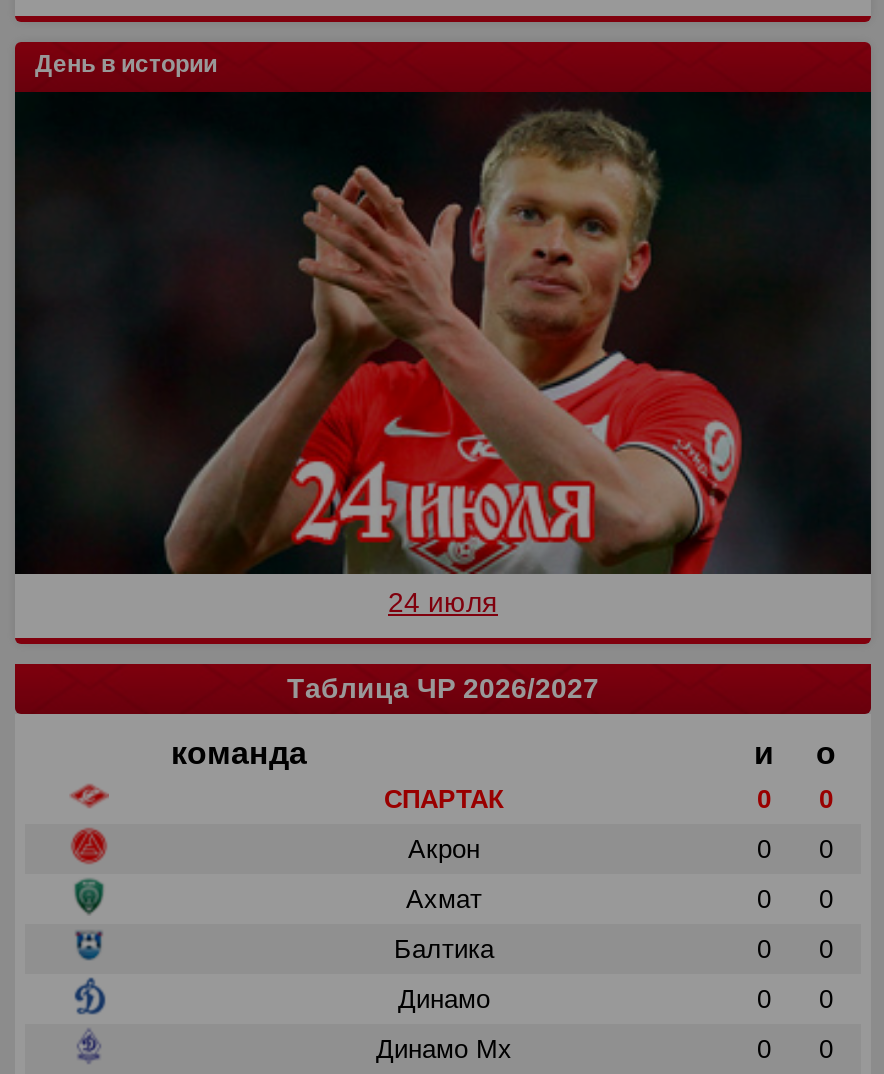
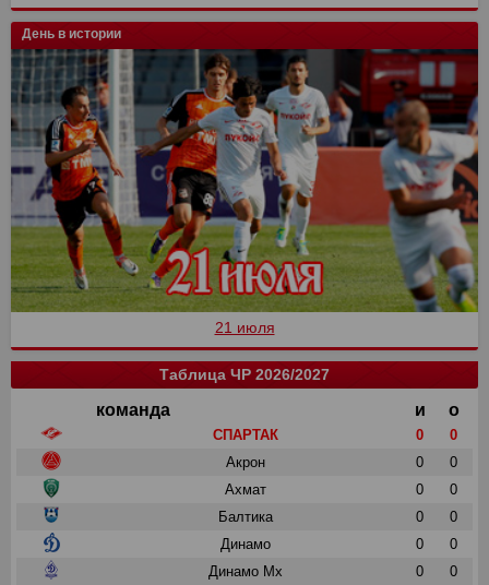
[13,90,873,618] [image] | 24 июля -> [10,48,479,336] [image] | 21 июля

